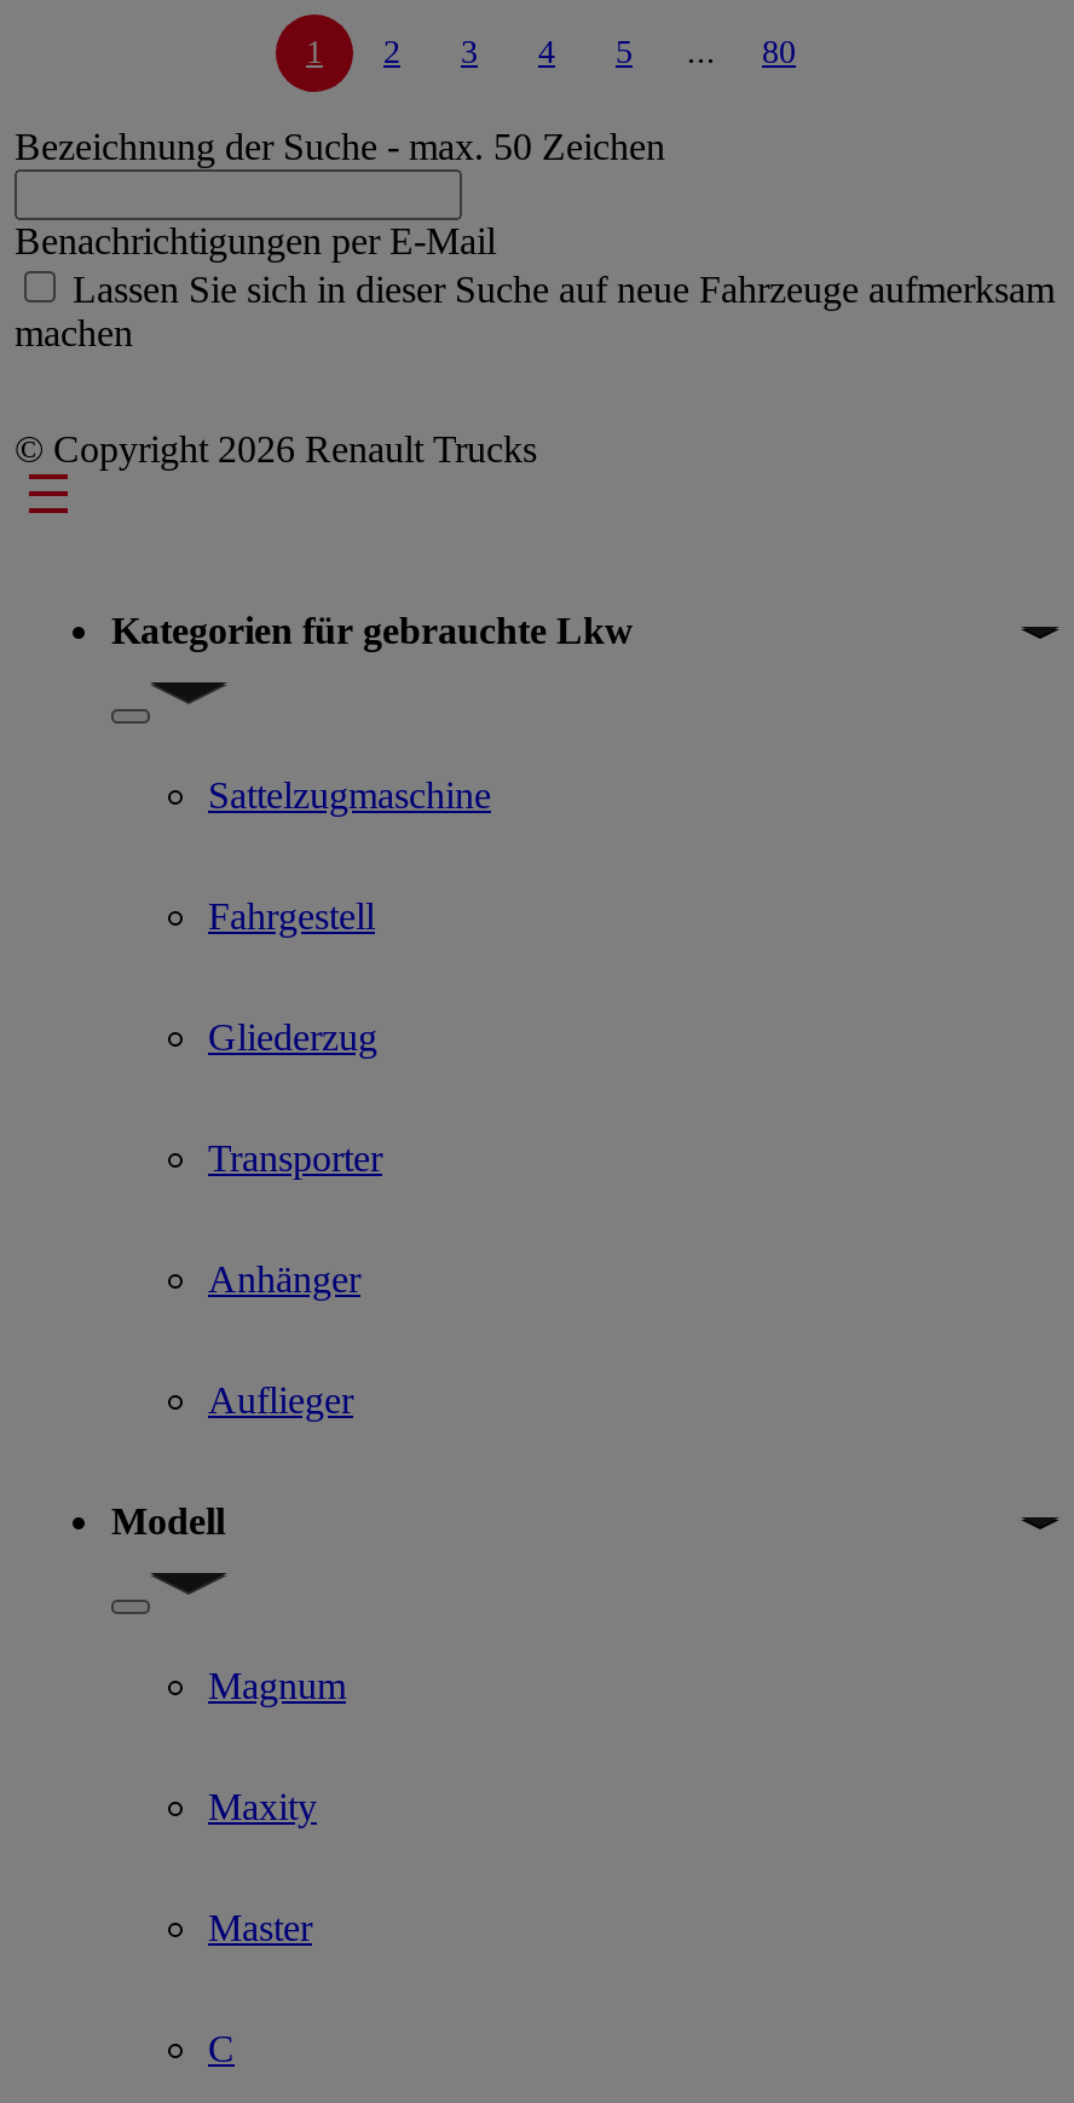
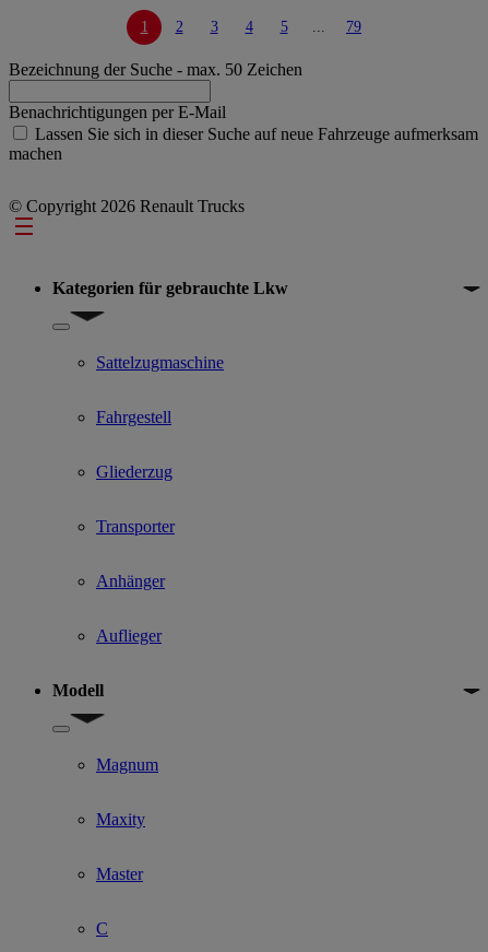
[762,35,796,72] 80 -> [346,19,361,35] 79

